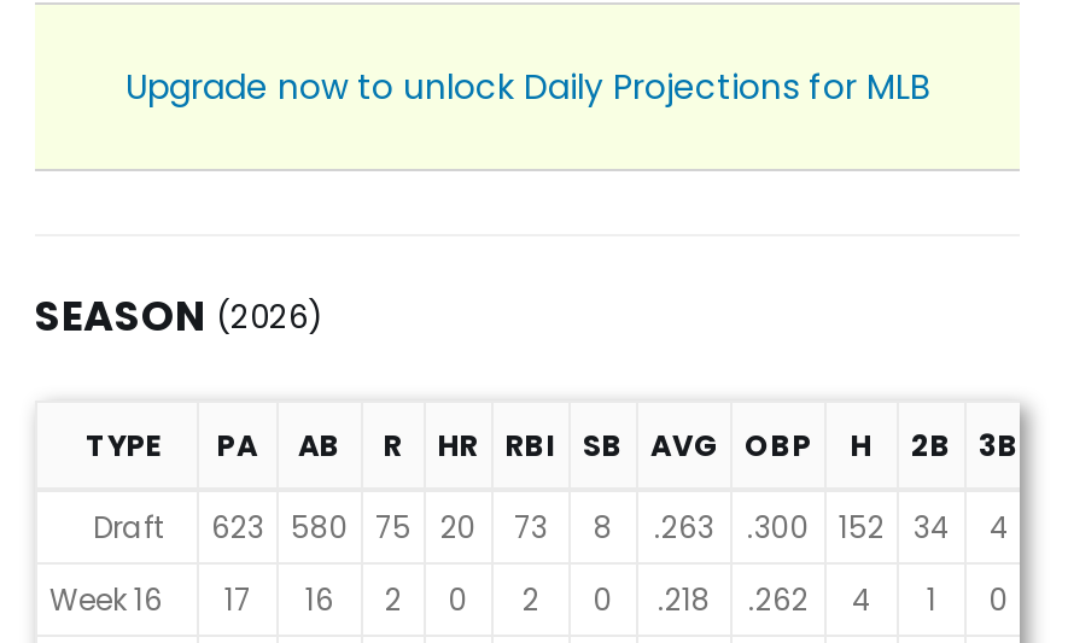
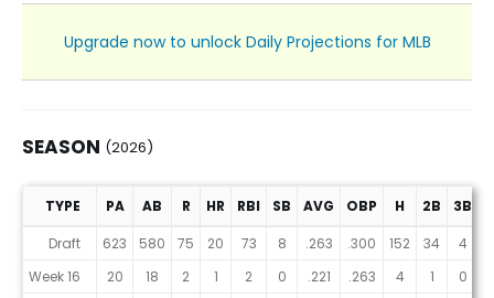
[224,580,334,621] 17 | 16 -> [106,268,218,286] 20 | 18 | 2 | 1
[523,580,809,621] 2 | 0 | .218 | .262 -> [307,268,375,286] .221 | .263

